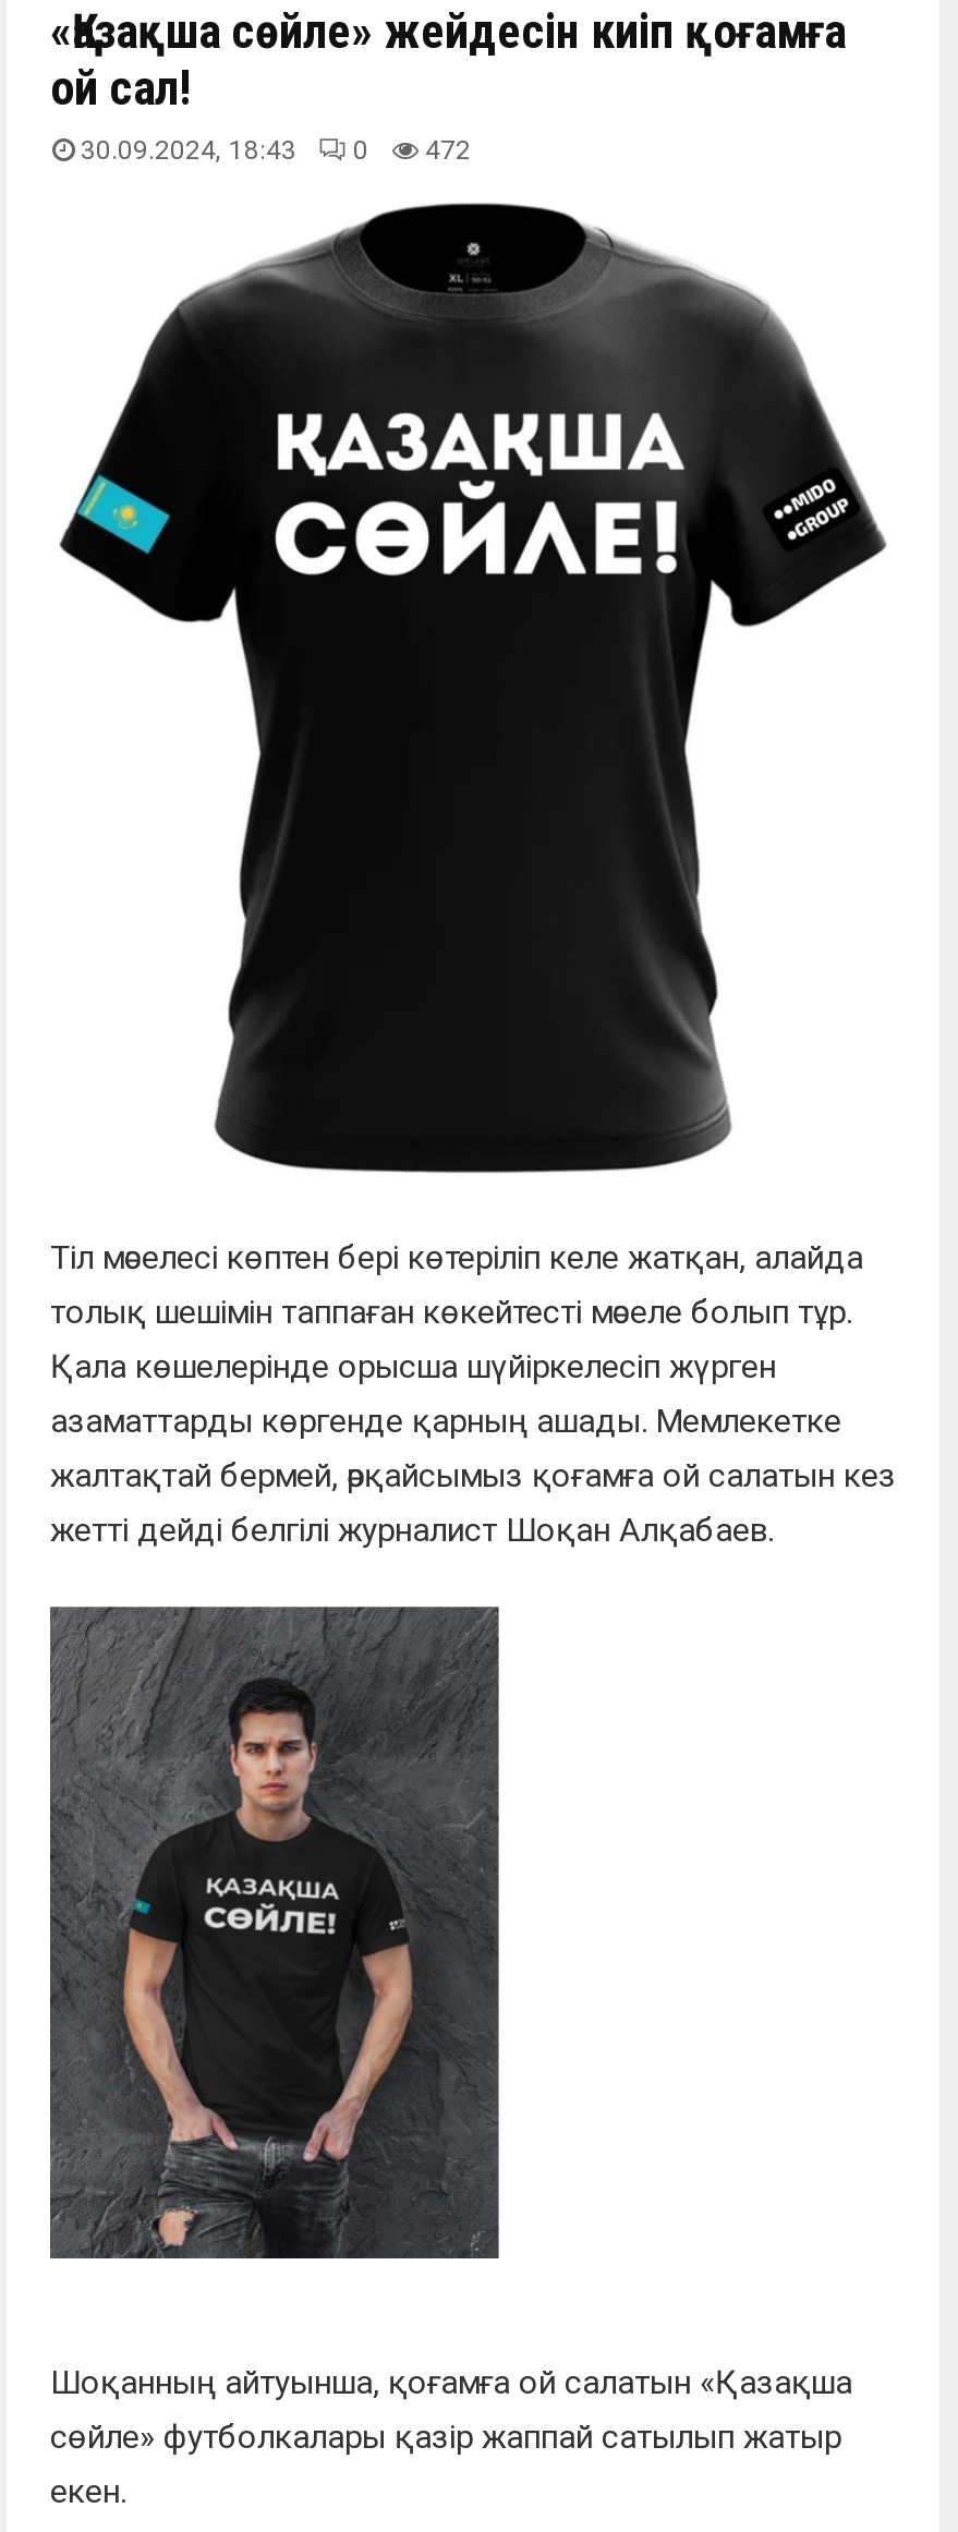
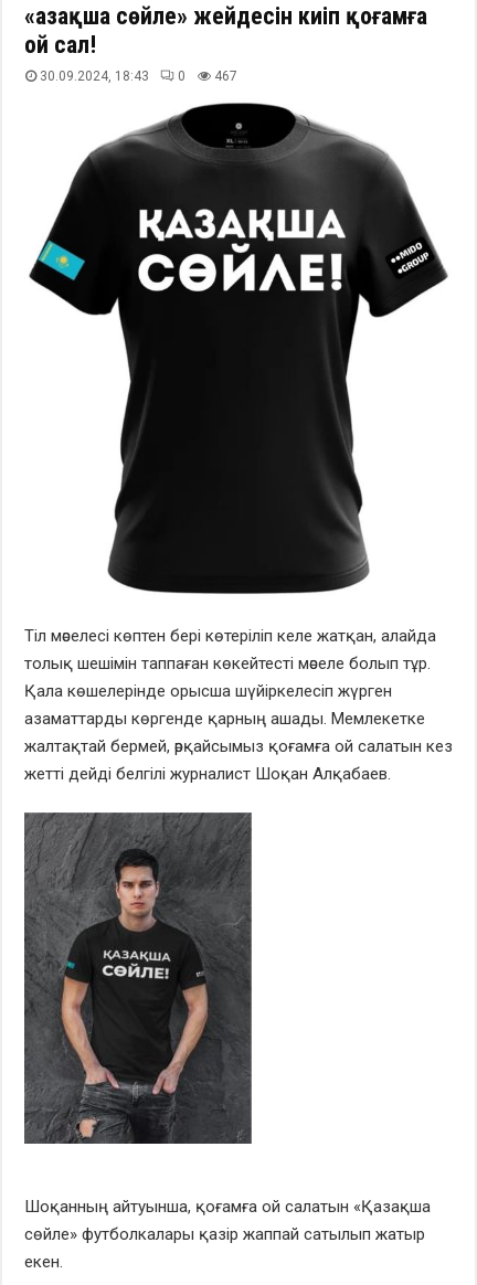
[81,135,471,166] 30.09.2024, 18:43 0 472 -> [40,68,237,84] 30.09.2024, 18:43 0 467

